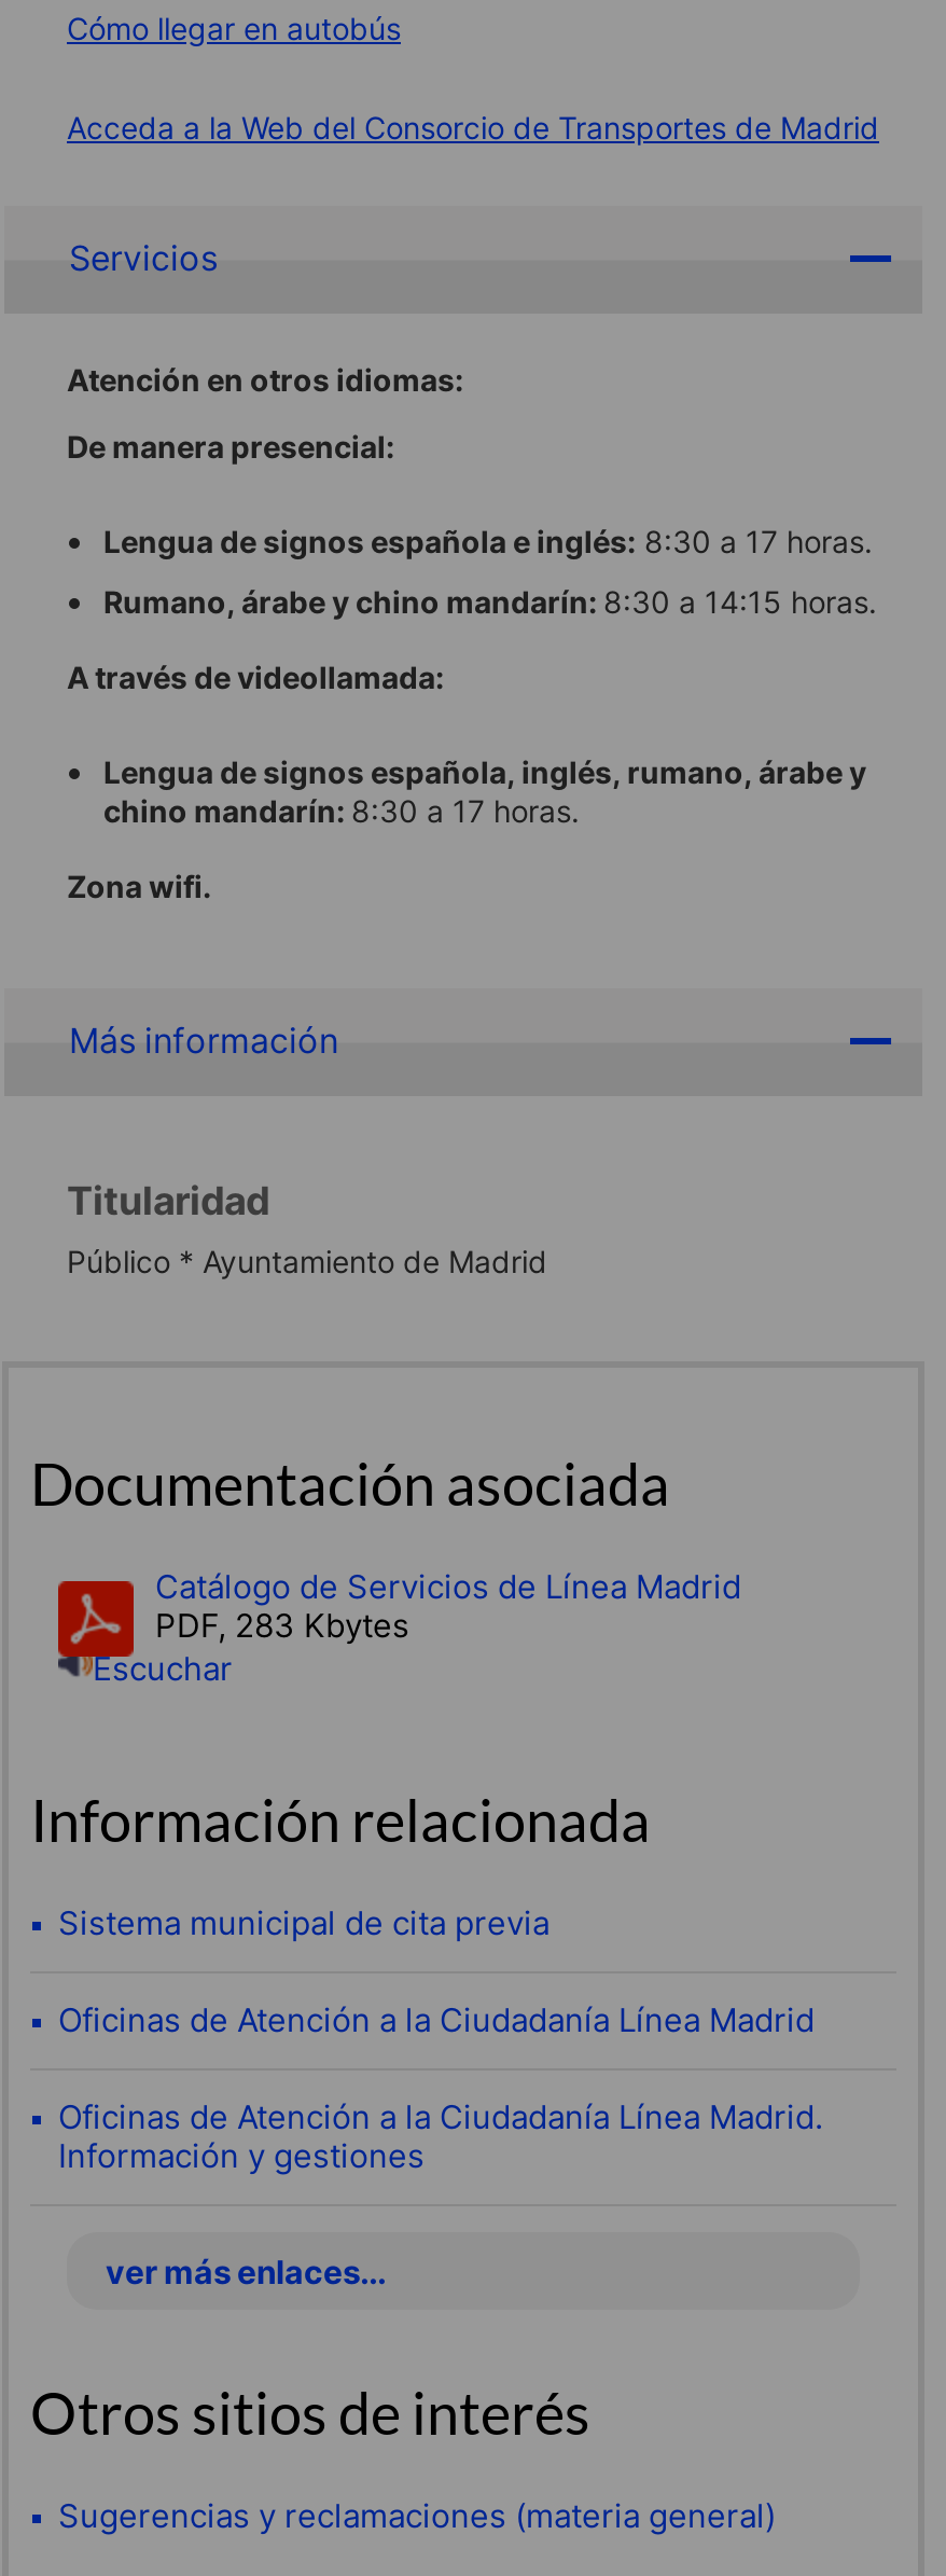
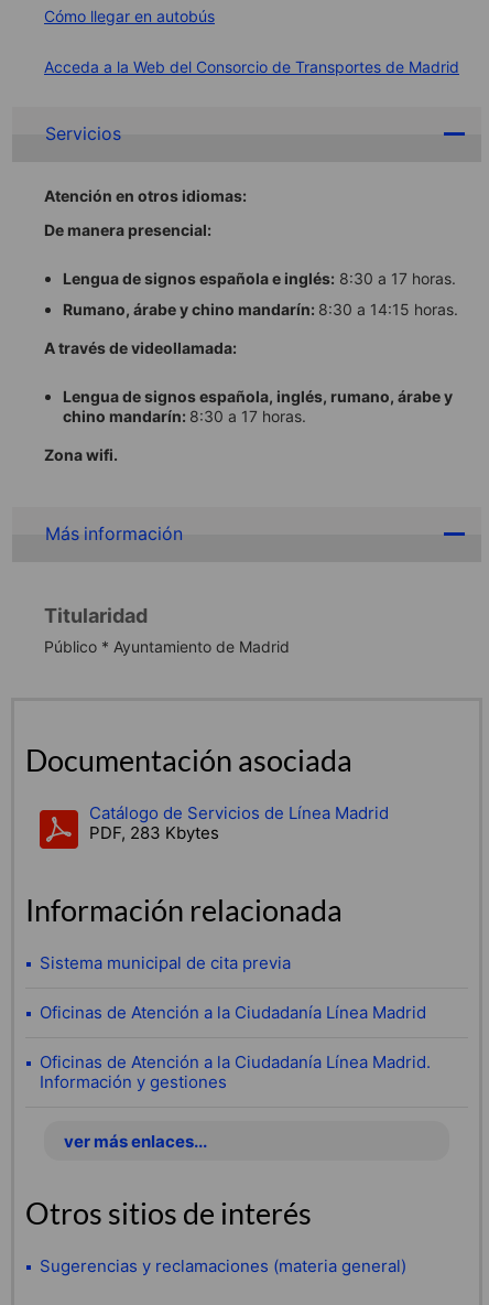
[93,1648,233,1689] Escuchar -> none

